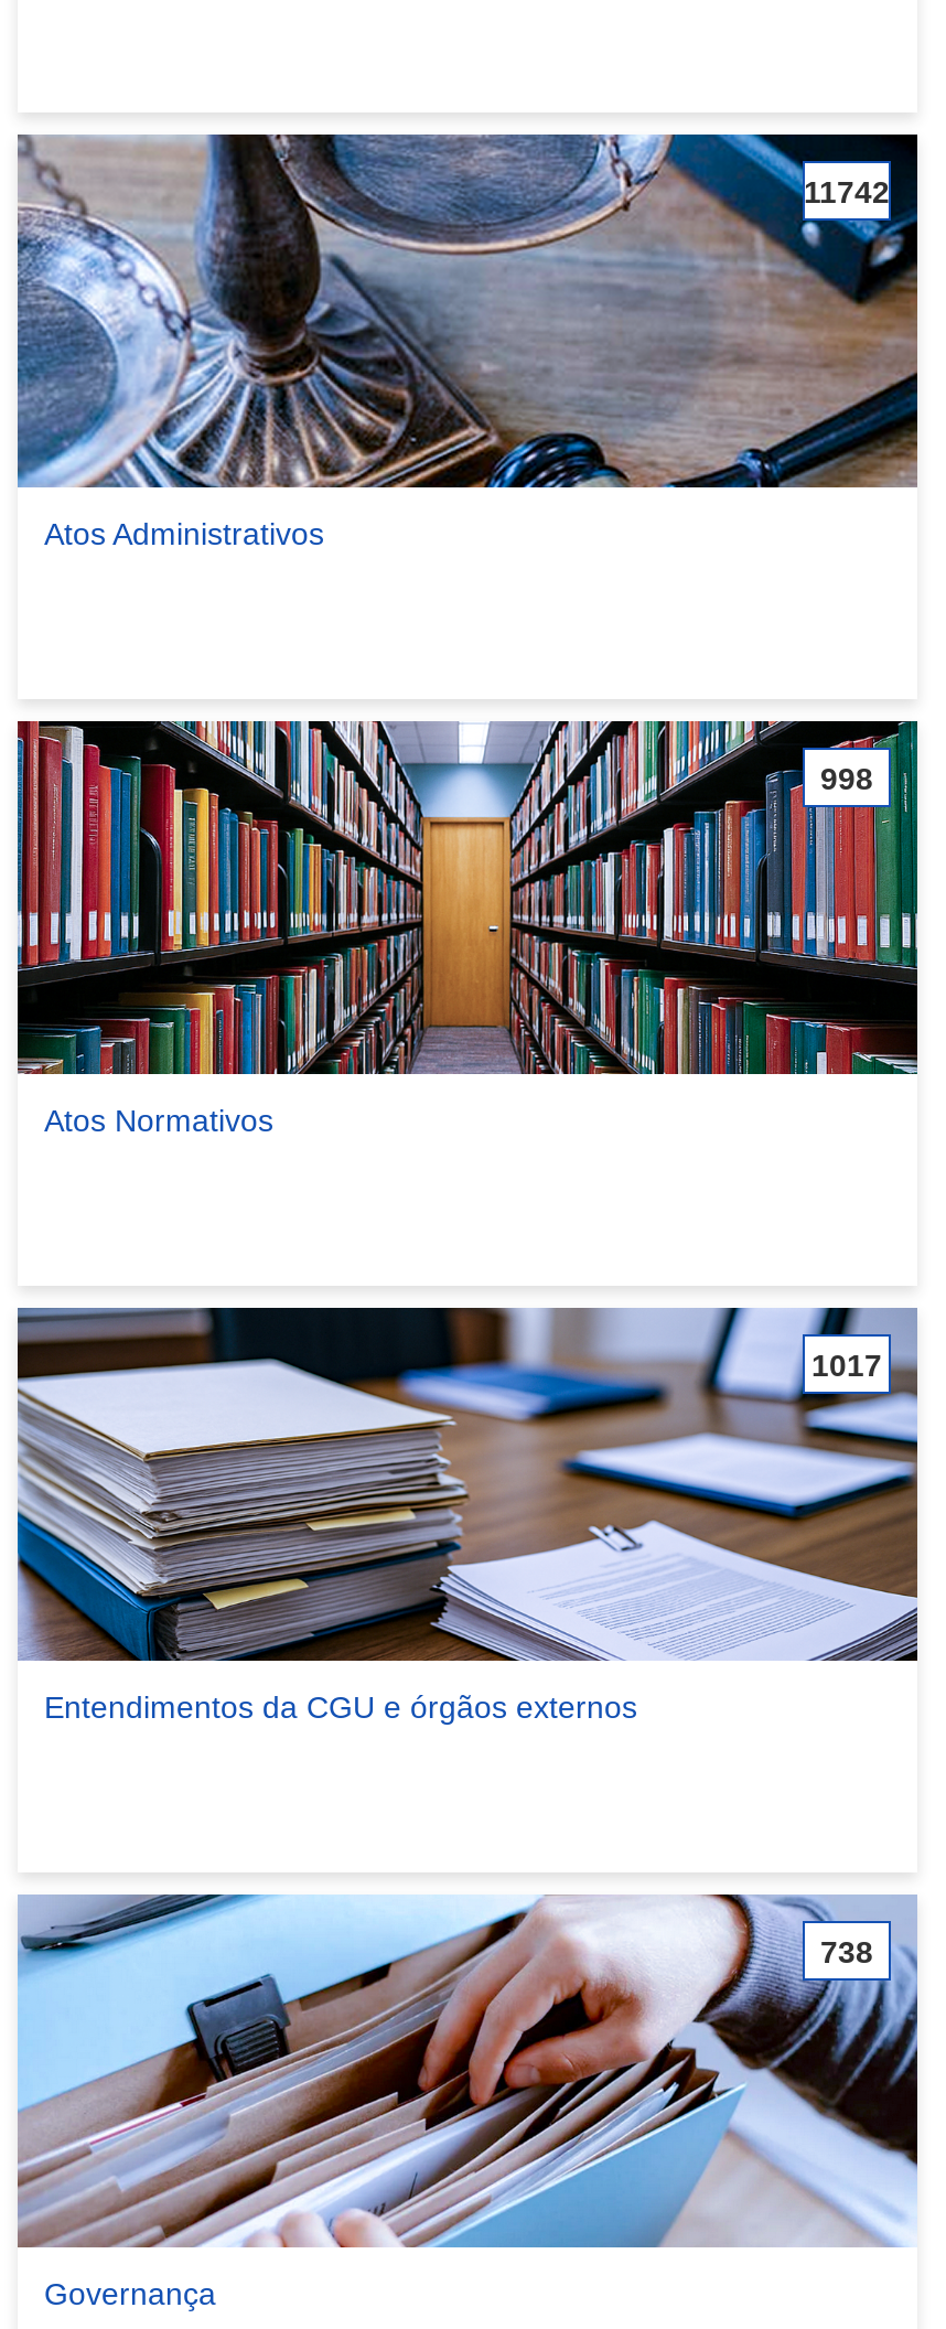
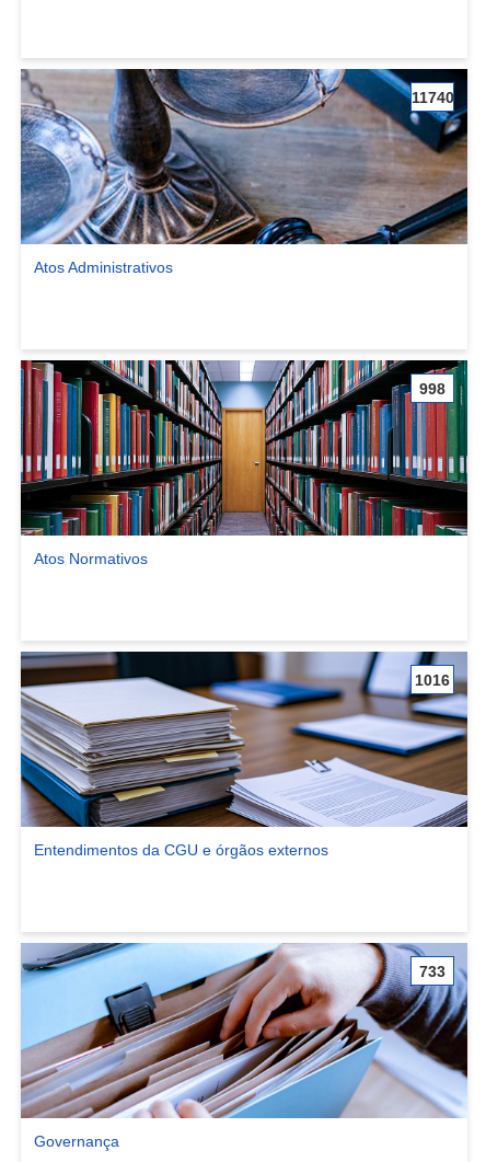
[804,173,890,208] 11742 -> [411,88,454,106] 11740
[811,1346,882,1382] 1017 -> [415,671,450,688] 1016
[820,1933,873,1968] 738 -> [419,962,445,980] 733

